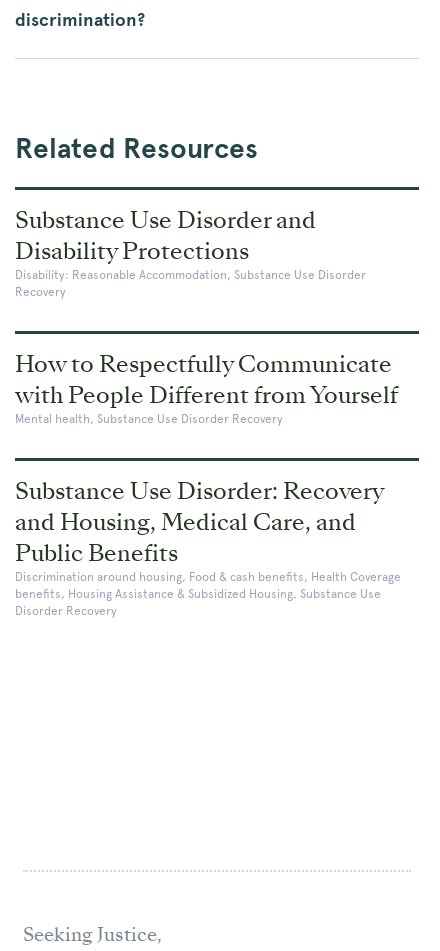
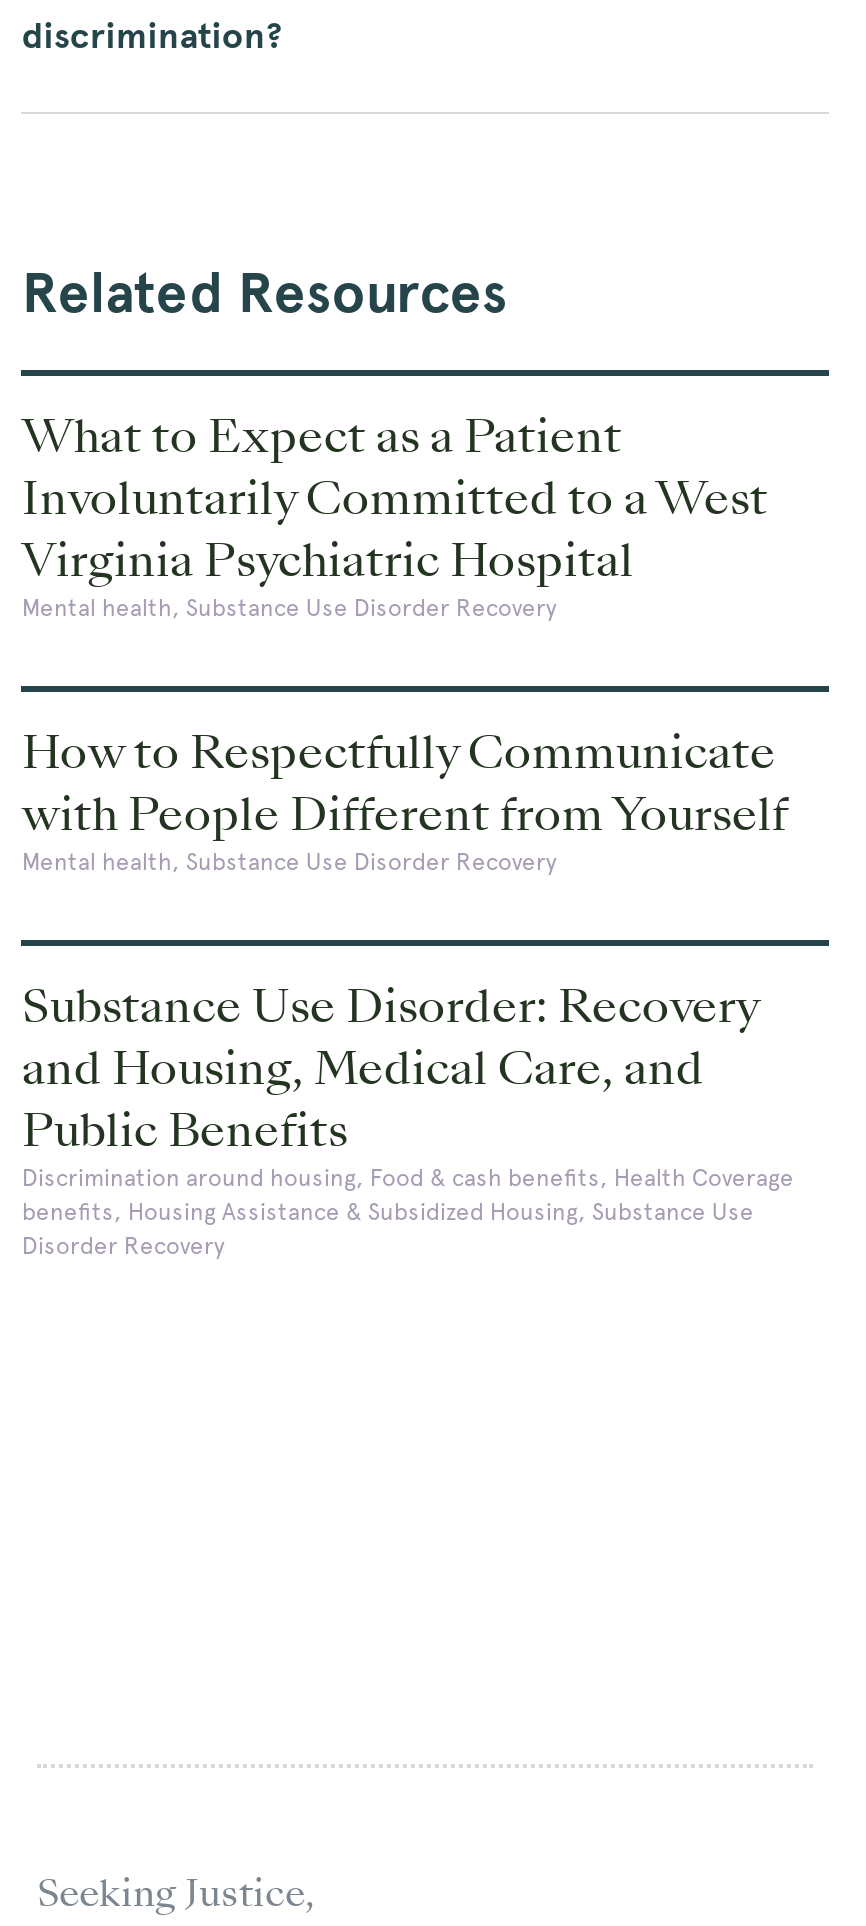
[15,204,366,299] Substance Use Disorder and | Disability Protections | Disability: Reasonable Accommodation, Substance Use Disorder | Recovery -> [22,404,768,622] What to Expect as a Patient | Involuntarily Committed to a West | Virginia Psychiatric Hospital | Mental health, Substance Use Disorder Recovery

